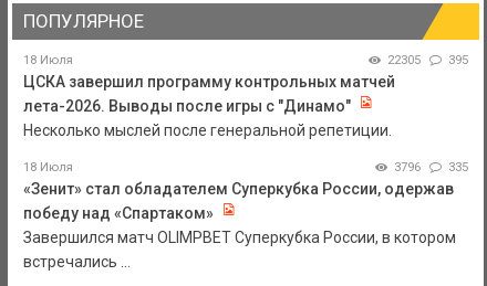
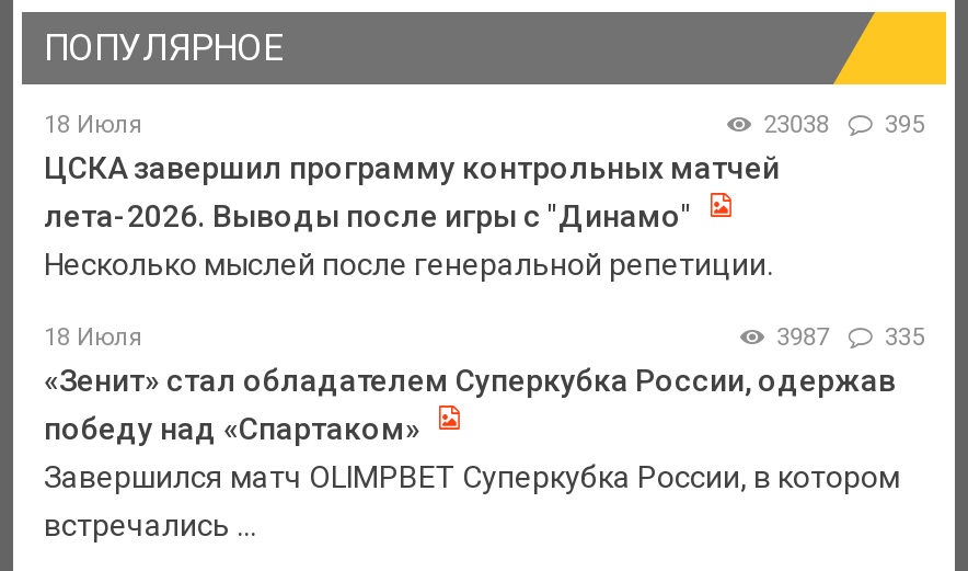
[387,53,468,68] 22305 395 -> [764,111,924,140] 23038 395
[394,160,468,175] 3796 335 -> [777,324,924,352] 3987 335

